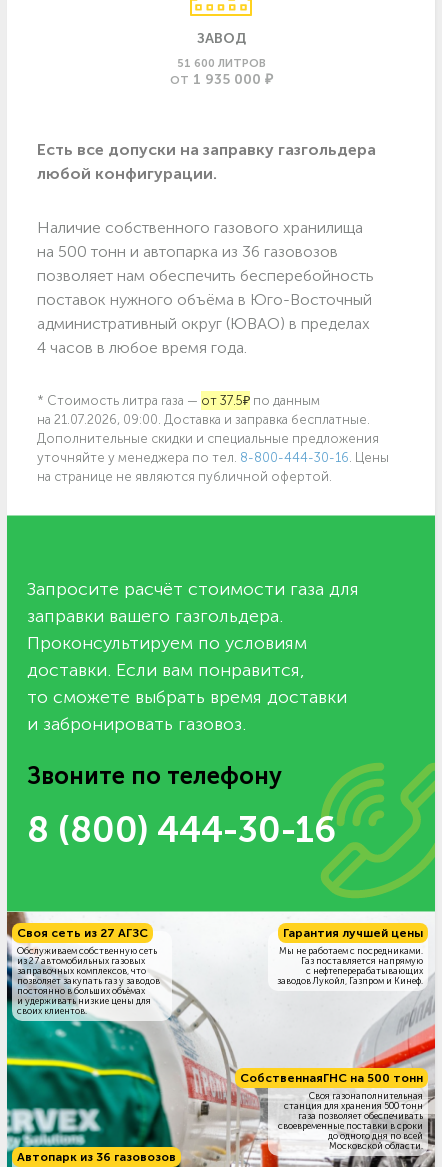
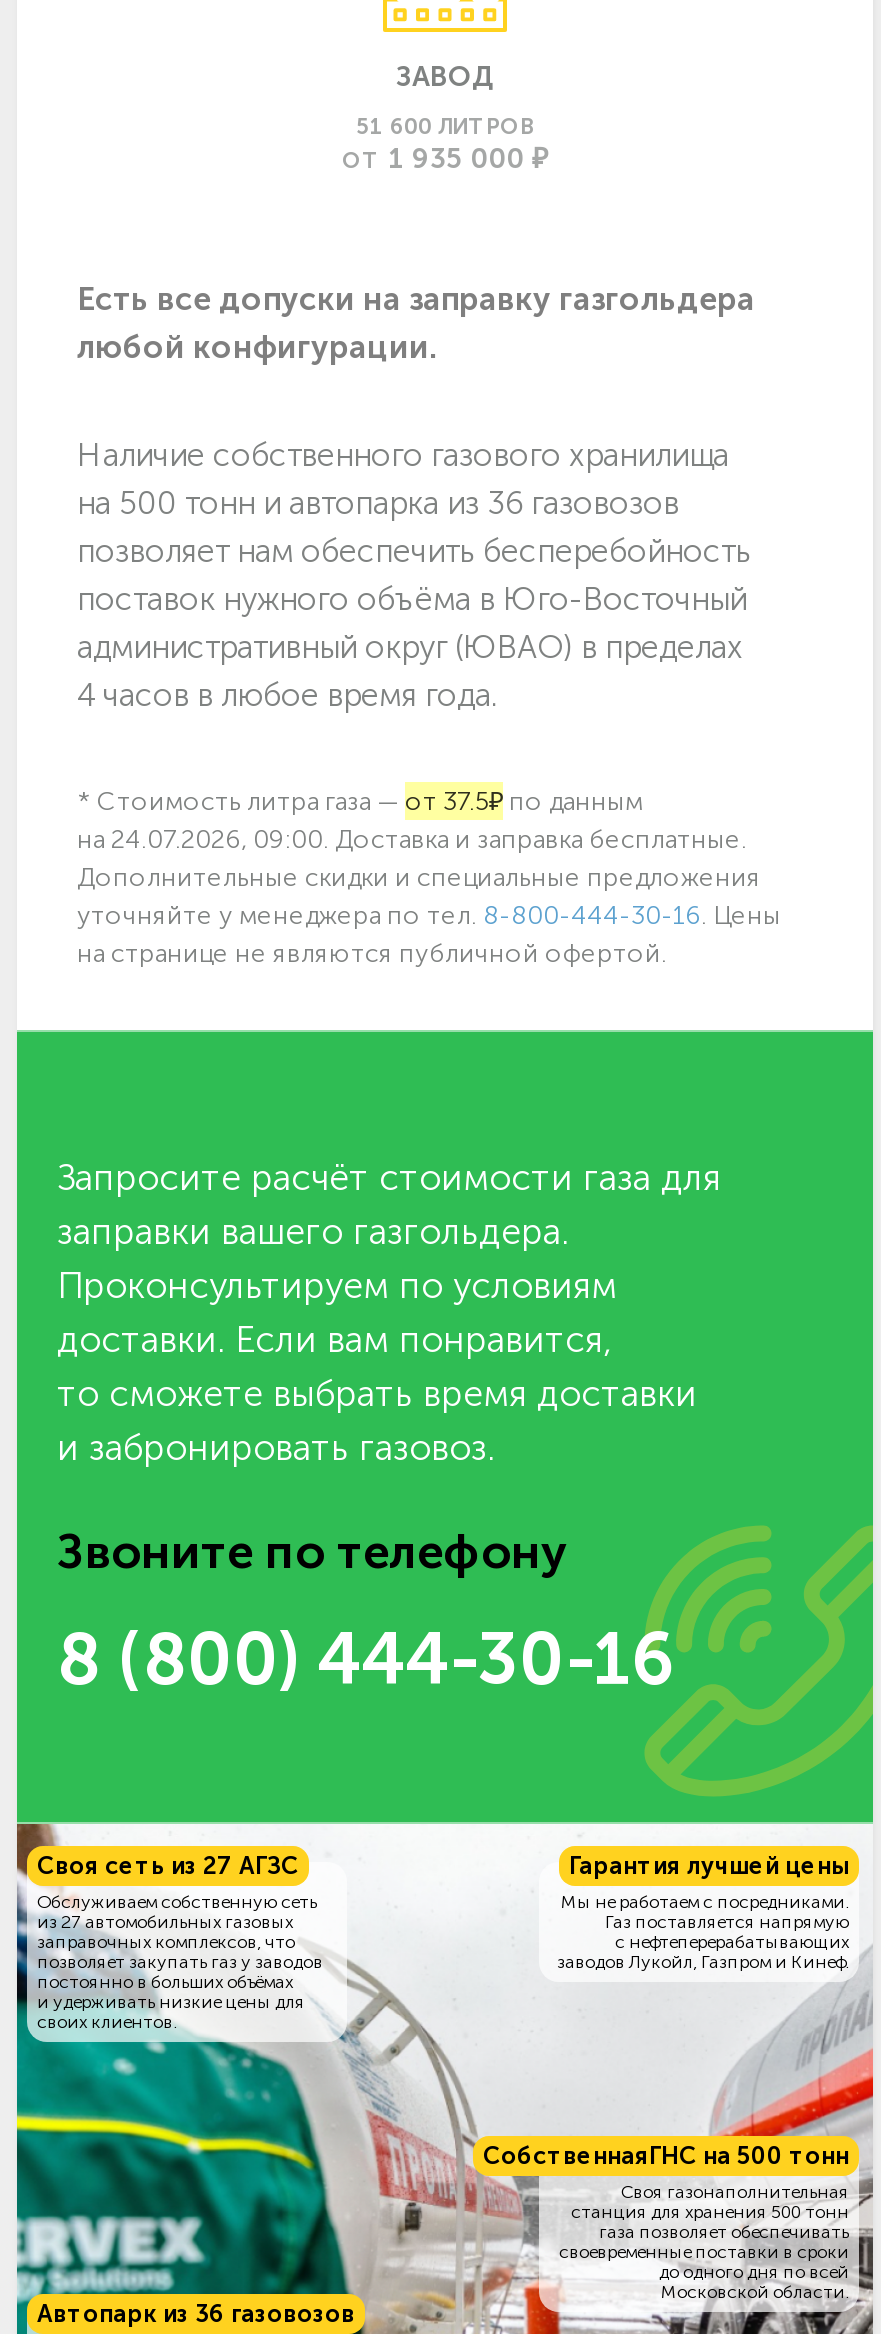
[37,412,370,427] на 21.07.2026, 09:00. Доставка и заправка бесплатные. -> [77,824,747,854] на 24.07.2026, 09:00. Доставка и заправка бесплатные.

